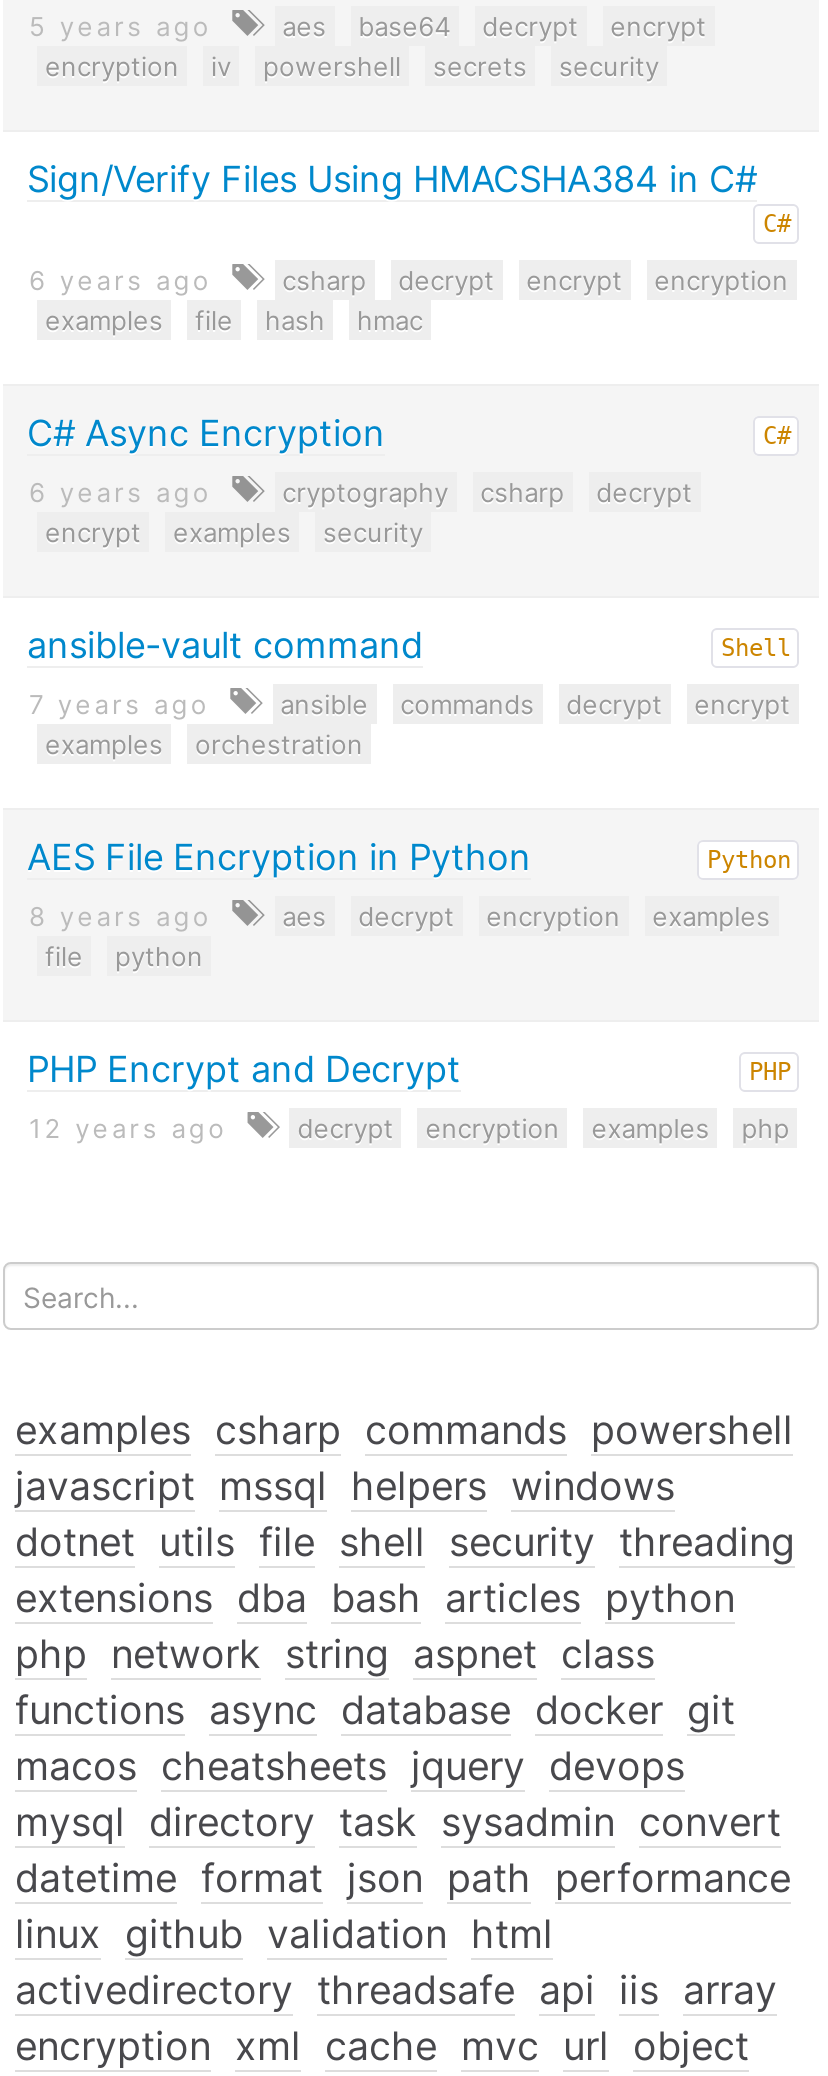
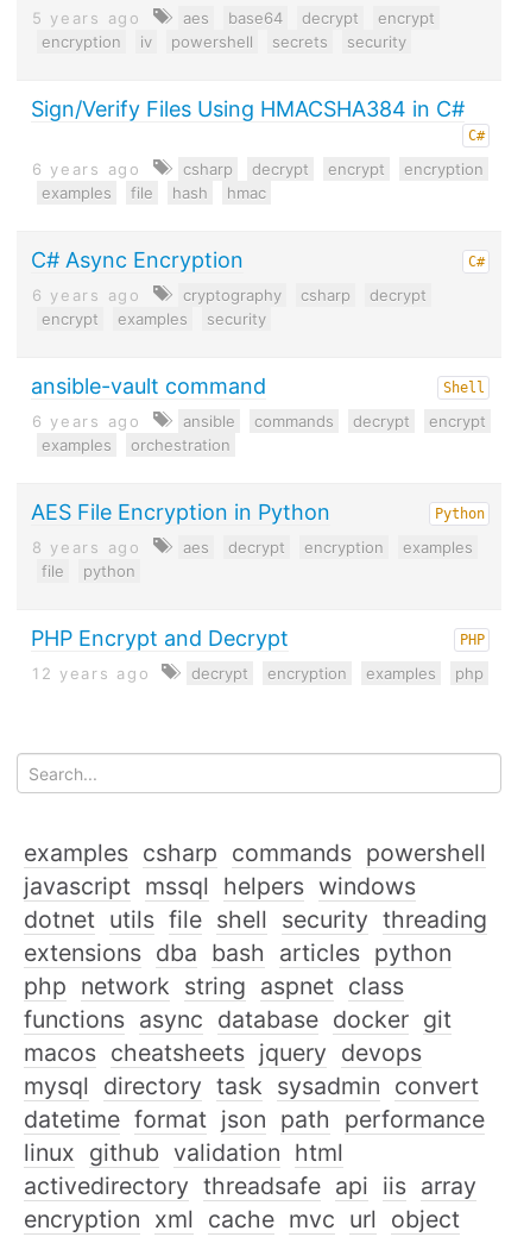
[29,688,210,720] 7 years ago -> [32,412,141,431] 6 years ago

